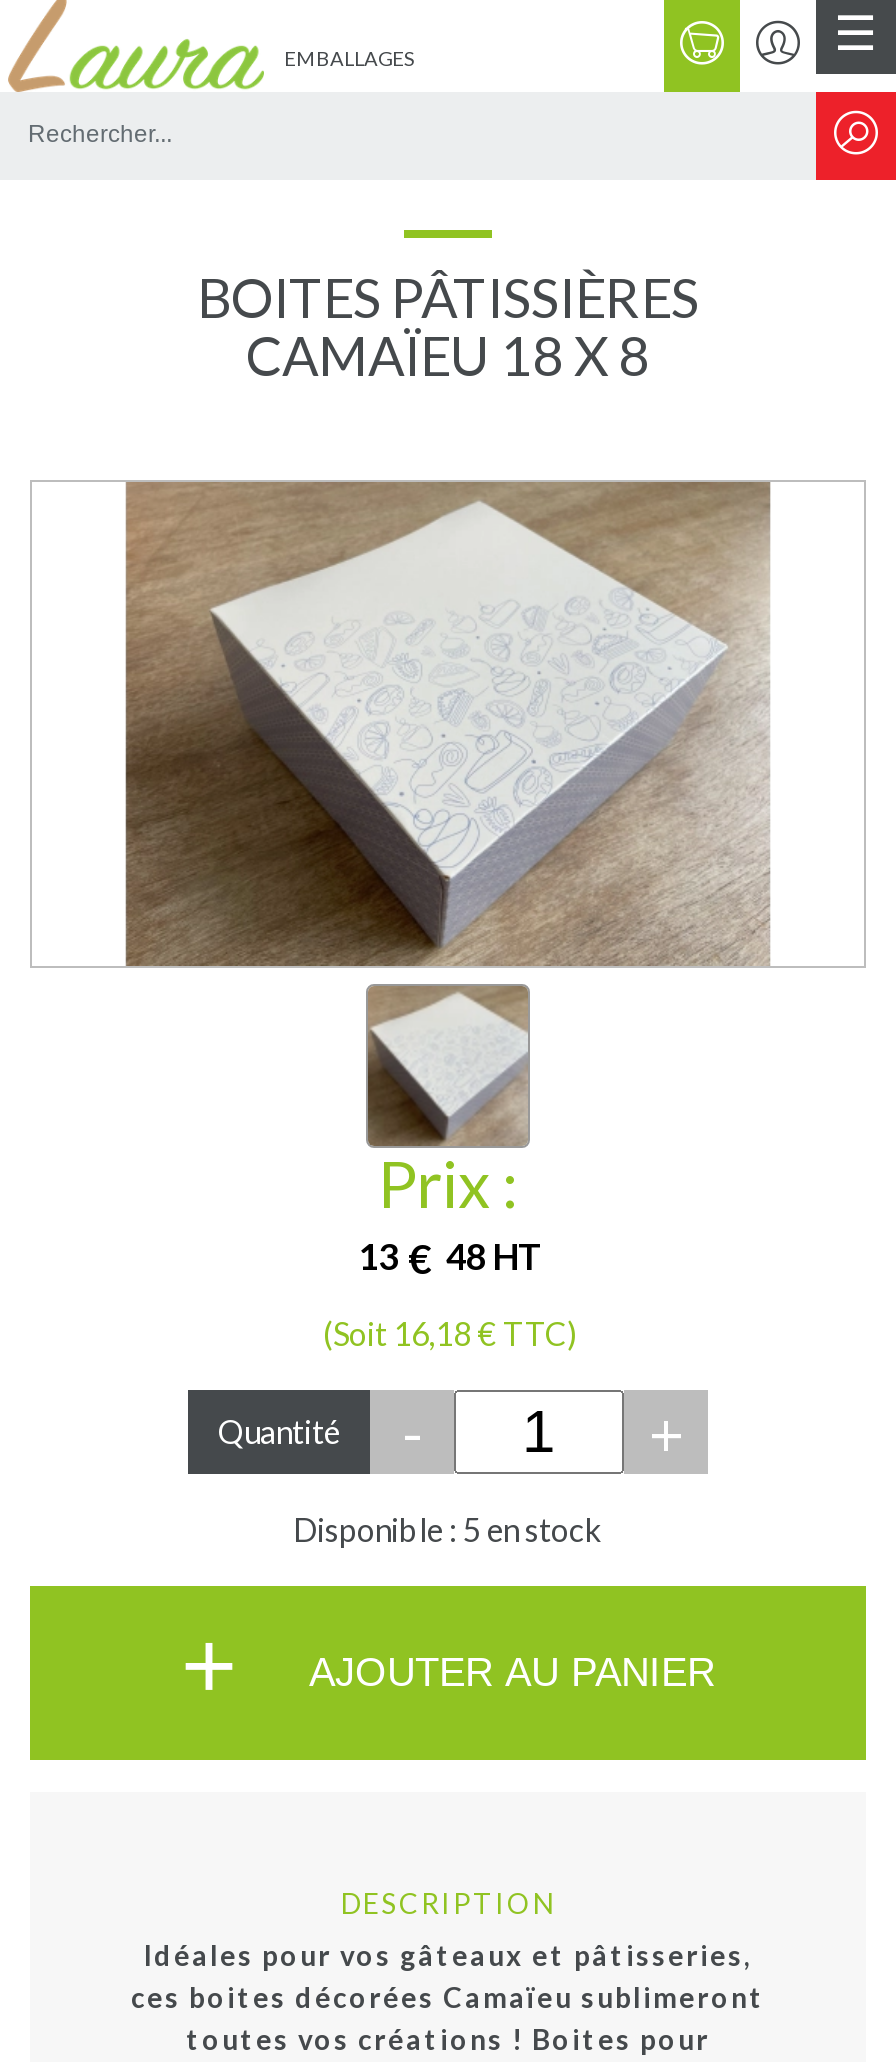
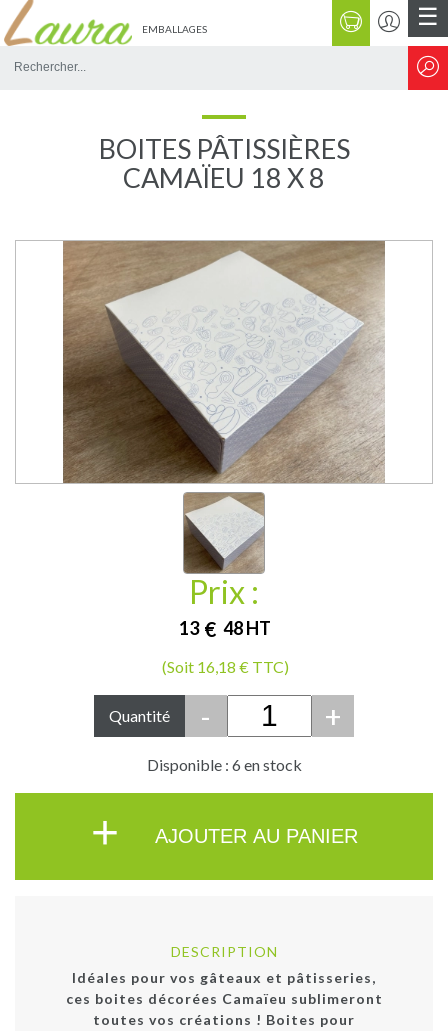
[293,1510,603,1548] Disponible : 5 en stock -> [146,755,301,774] Disponible : 6 en stock

